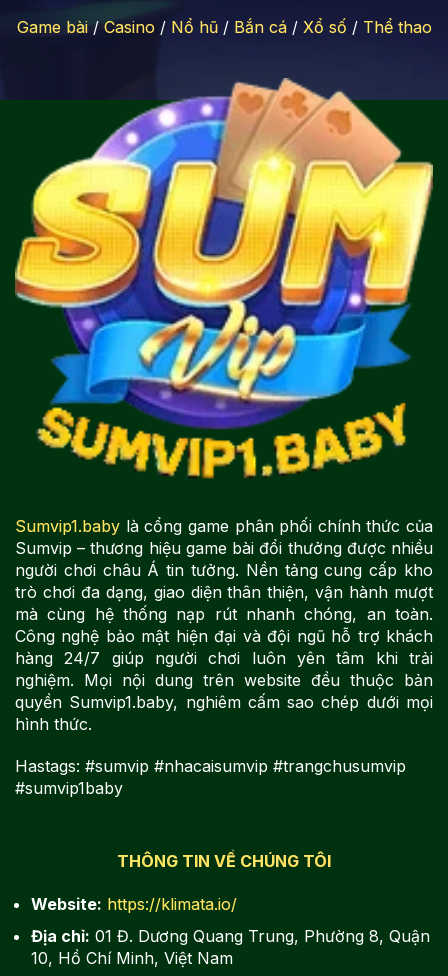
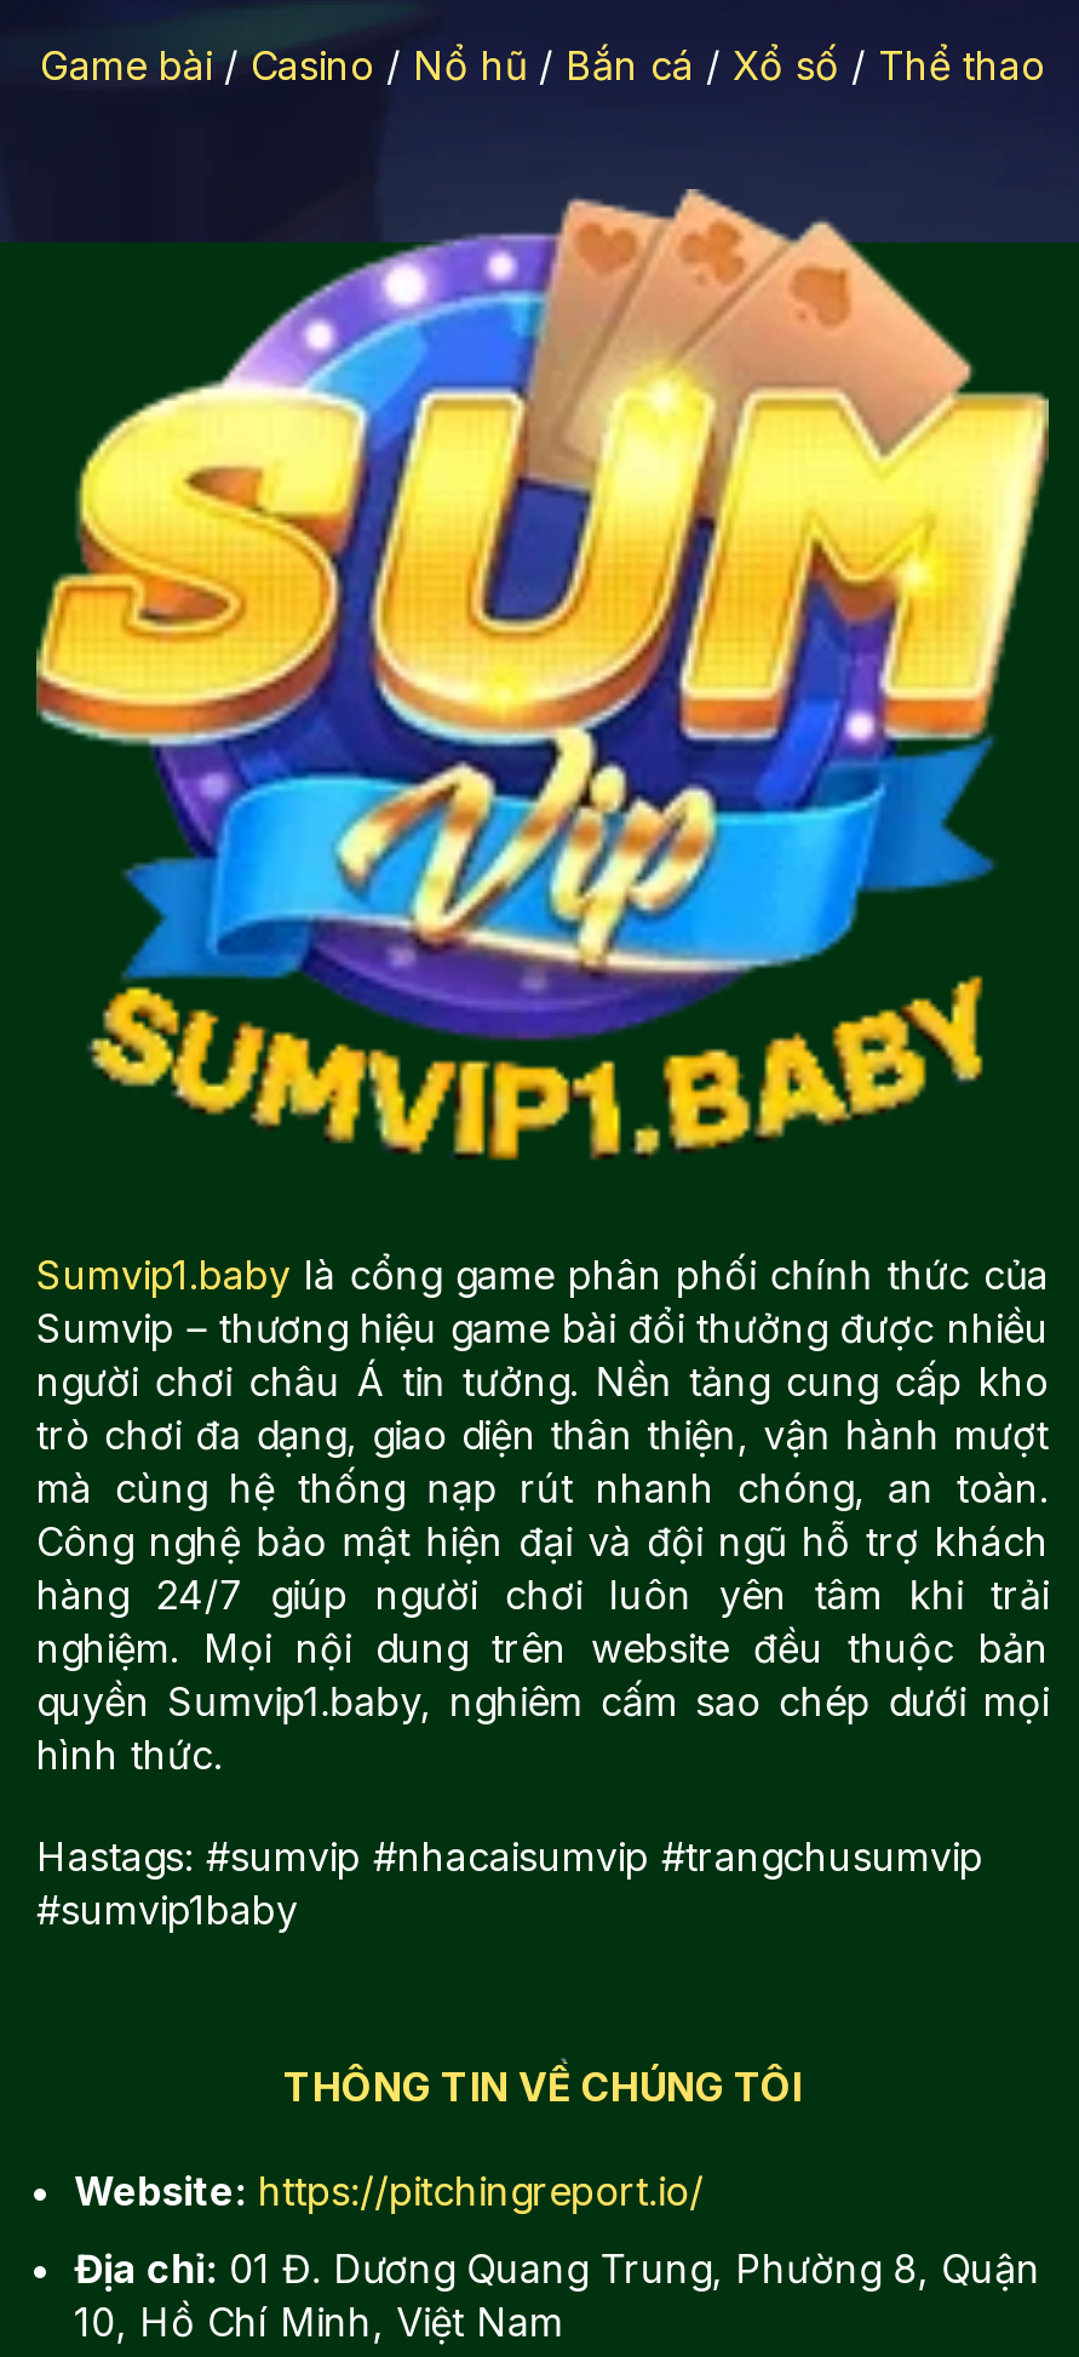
[31,894,237,914] Website: https://klimata.io/ -> [74,2167,704,2215] Website: https://pitchingreport.io/

